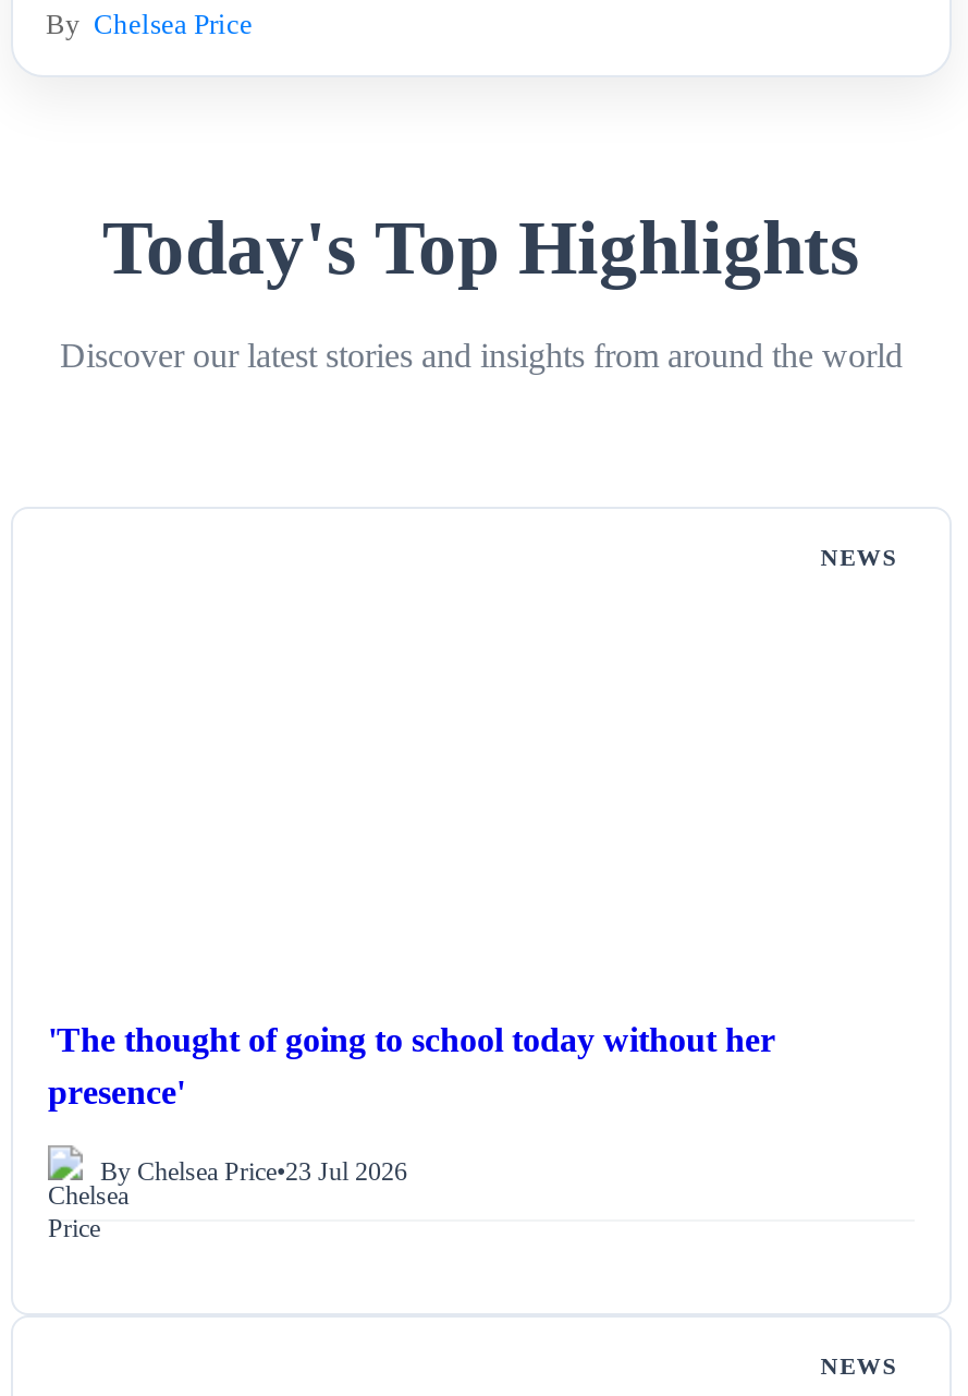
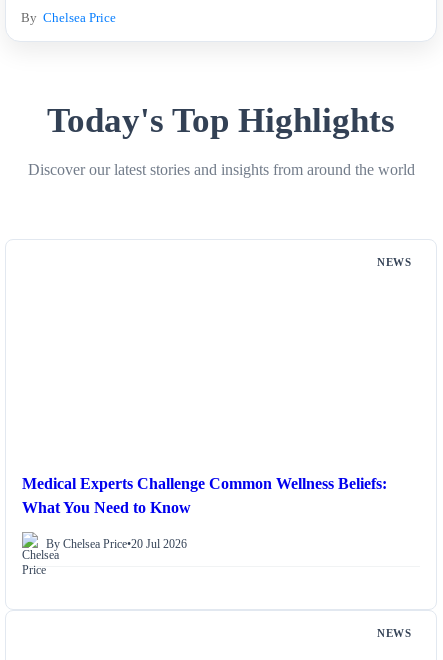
[48,1022,775,1111] 'The thought of going to school today without her | presence' -> [22,475,387,516] Medical Experts Challenge Common Wellness Beliefs: | What You Need to Know
[100,1156,407,1186] By Chelsea Price•23 Jul 2026 -> [46,537,187,551] By Chelsea Price•20 Jul 2026

